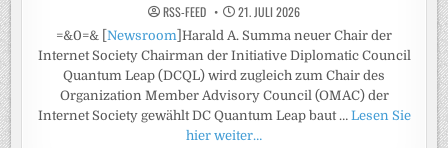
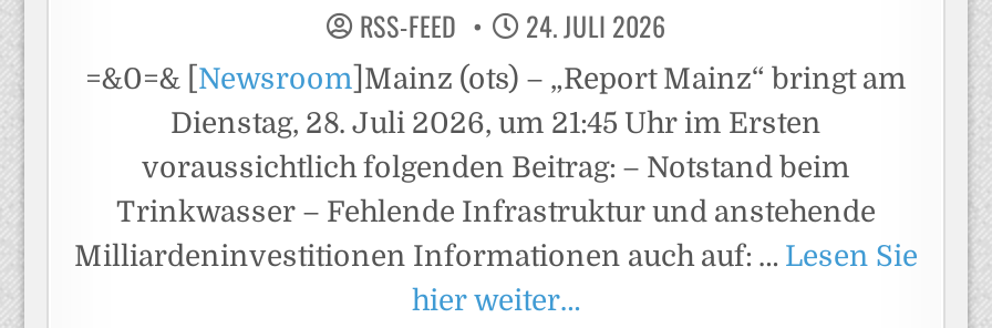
[163,3,300,20] RSS-FEED 21. JULI 2026 -> [360,7,665,45] RSS-FEED 24. JULI 2026
[37,28,410,123] =&0=& [Newsroom]Harald A. Summa neuer Chair der | Internet Society Chairman der Initiative Diplomatic Council | Quantum Leap (DCQL) wird zugleich zum Chair des | Organization Member Advisory Council (OMAC) der | Internet Society gewählt DC Quantum Leap baut … Lesen Sie -> [74,63,918,273] =&0=& [Newsroom]Mainz (ots) – „Report Mainz“ bringt am | Dienstag, 28. Juli 2026, um 21:45 Uhr im Ersten | voraussichtlich folgenden Beitrag: – Notstand beim | Trinkwasser – Fehlende Infrastruktur und anstehende | Milliardeninvestitionen Informationen auch auf: … Lesen Sie

